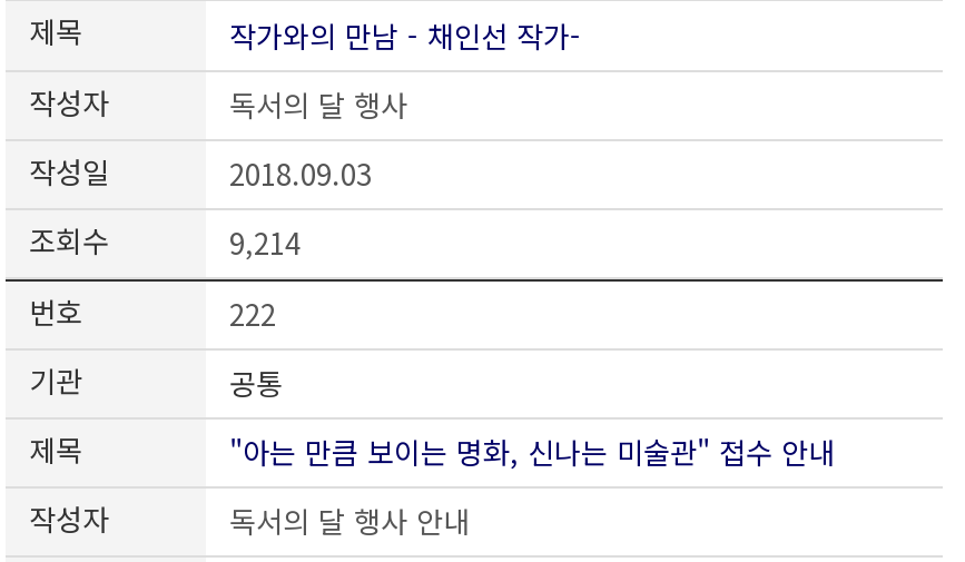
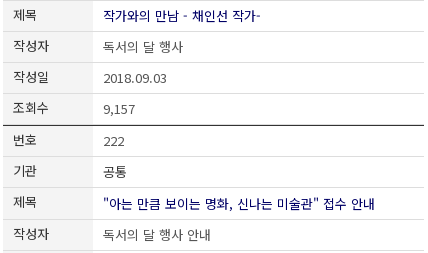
[229,221,300,263] 9,214 -> [103,99,135,118] 9,157

